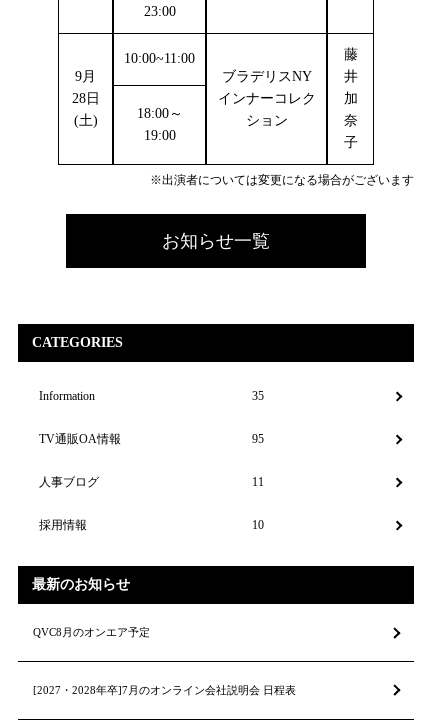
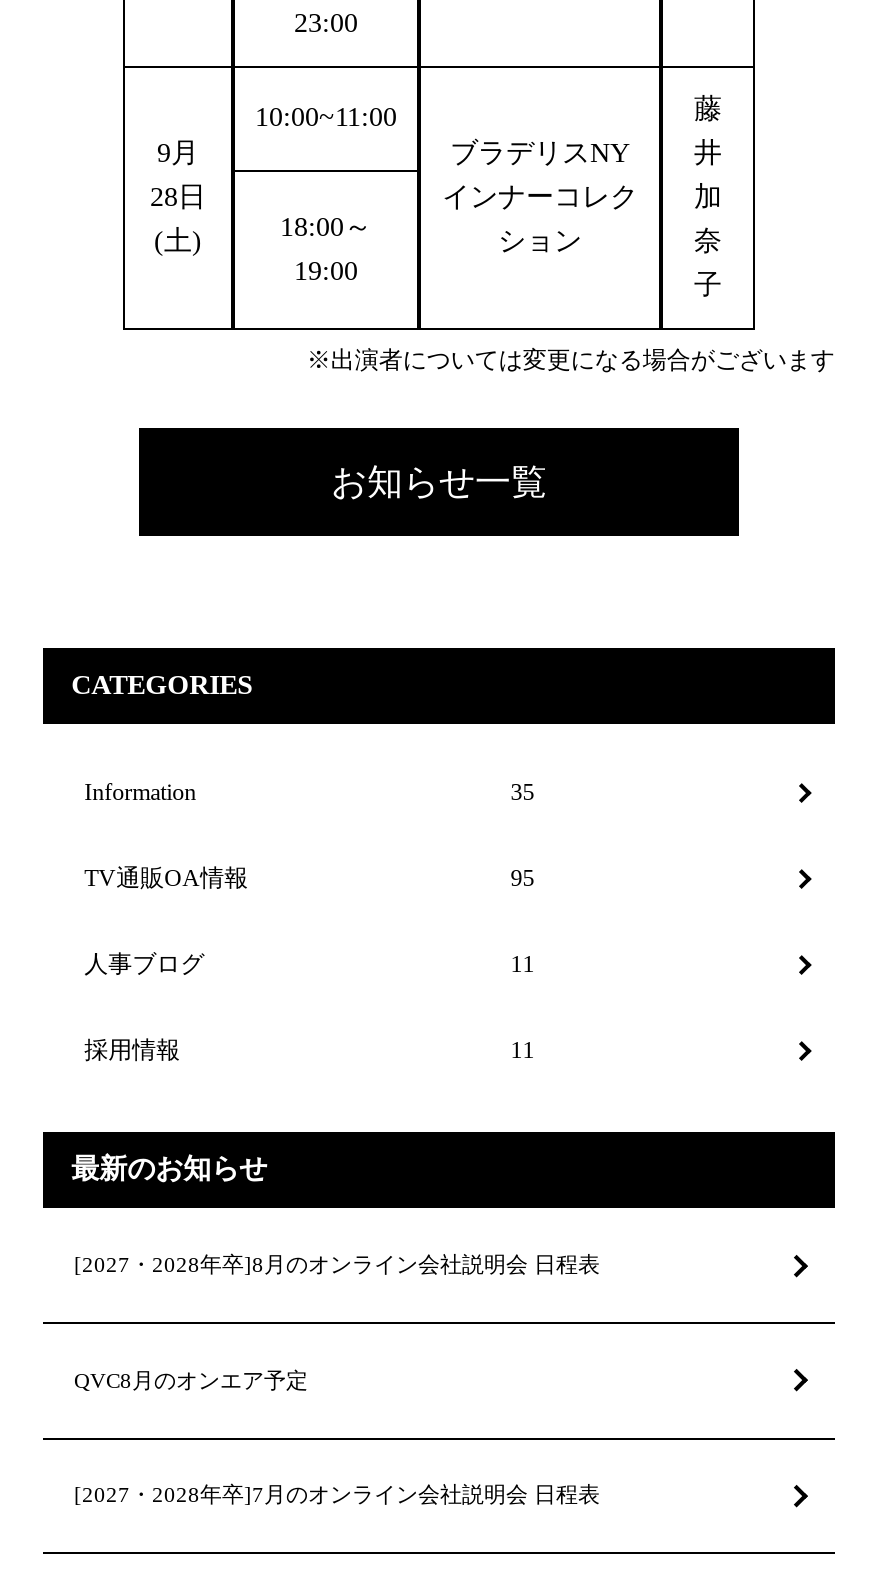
[252,518,264,532] 10 -> [511,1036,535,1064] 11
none -> [74,1252,600,1276] [2027・2028年卒]8月のオンライン会社説明会 日程表

